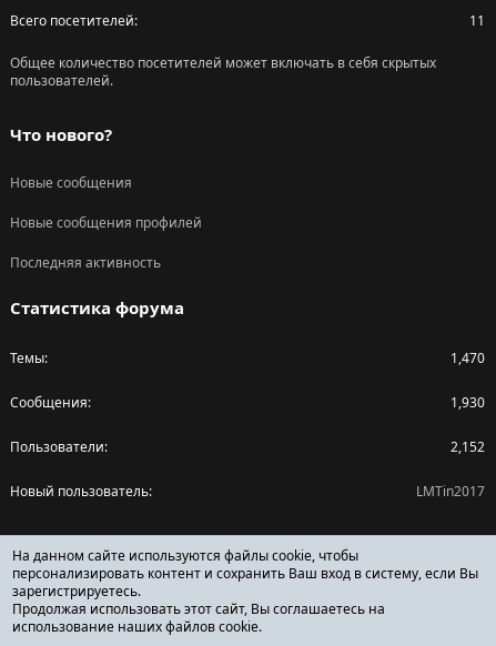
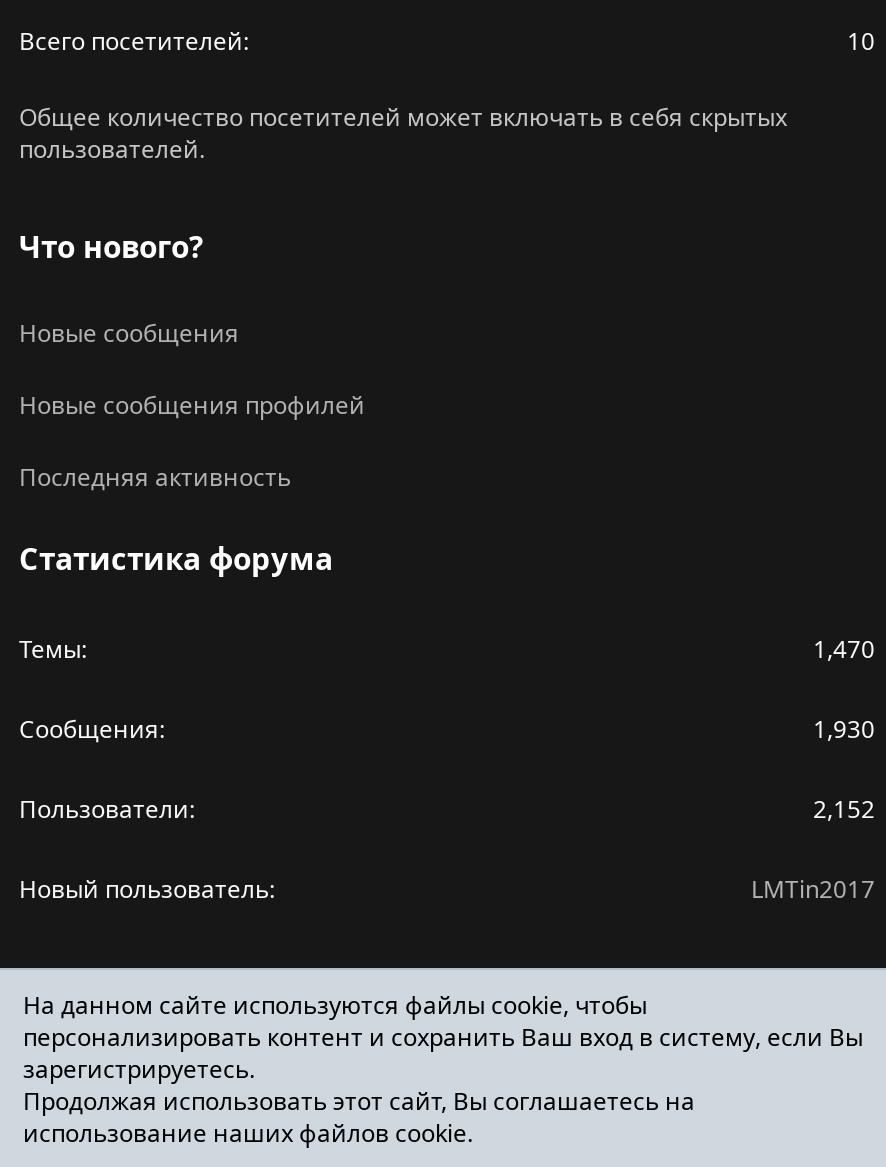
[469,12,485,30] 11 -> [847,25,875,59] 10

